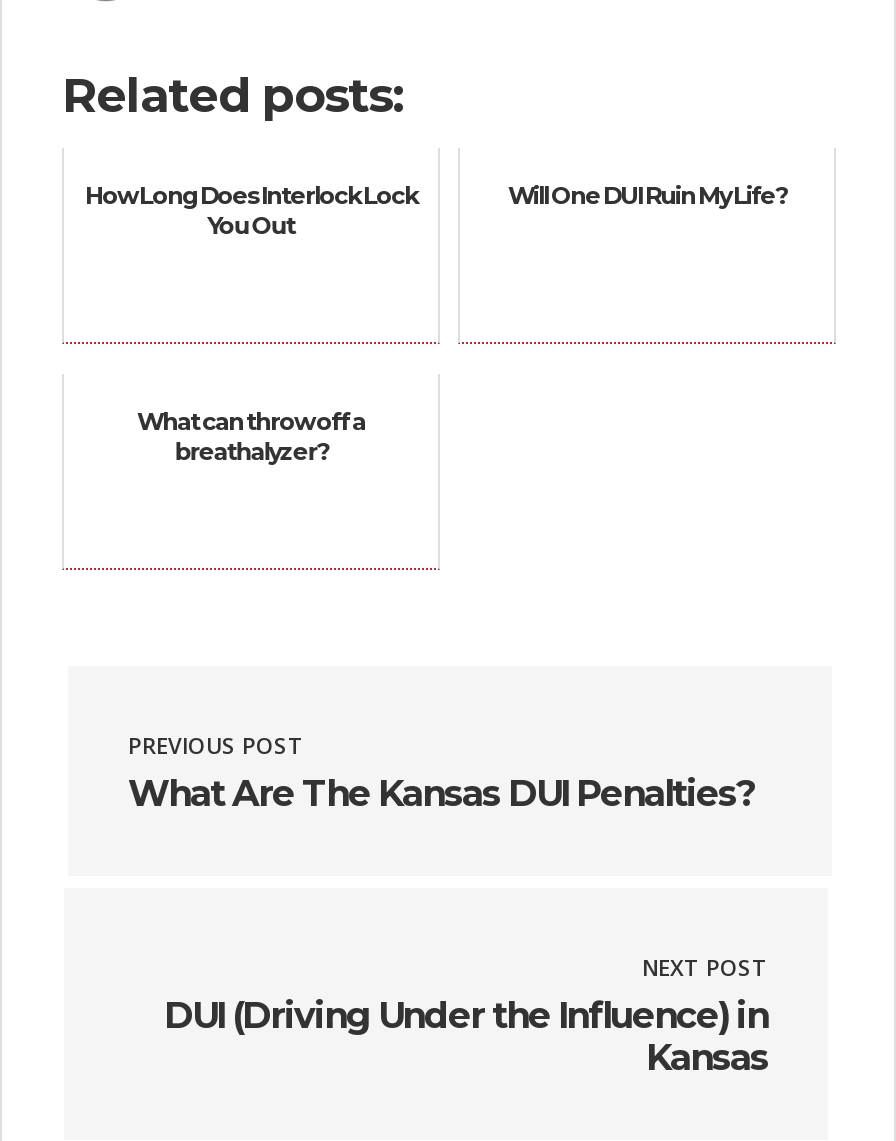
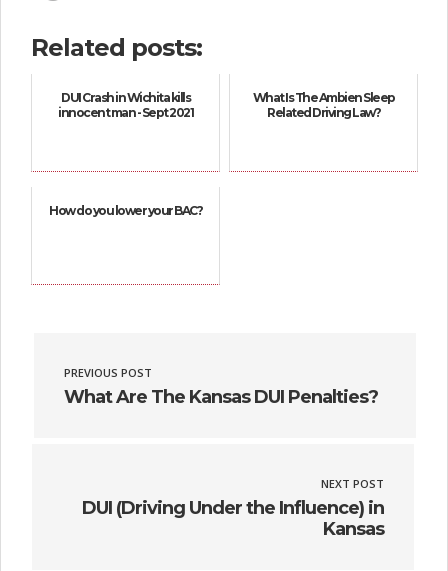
[85,179,417,239] How Long Does Interlock Lock | You Out -> [58,90,193,120] DUI Crash in Wichita kills | innocent man - Sept 2021
[508,179,786,209] Will One DUI Ruin My Life? -> [252,90,394,120] What Is The Ambien Sleep | Related Driving Law?
[137,405,365,465] What can throw off a | breathalyzer? -> [49,203,202,218] How do you lower your BAC?

